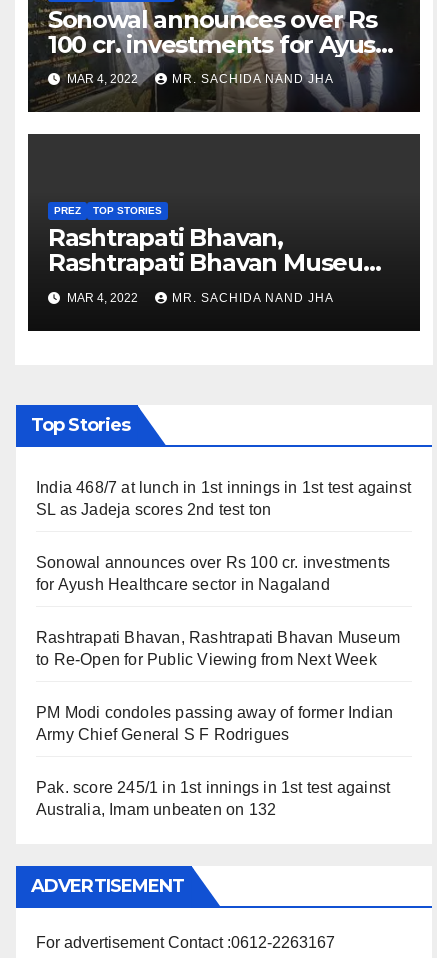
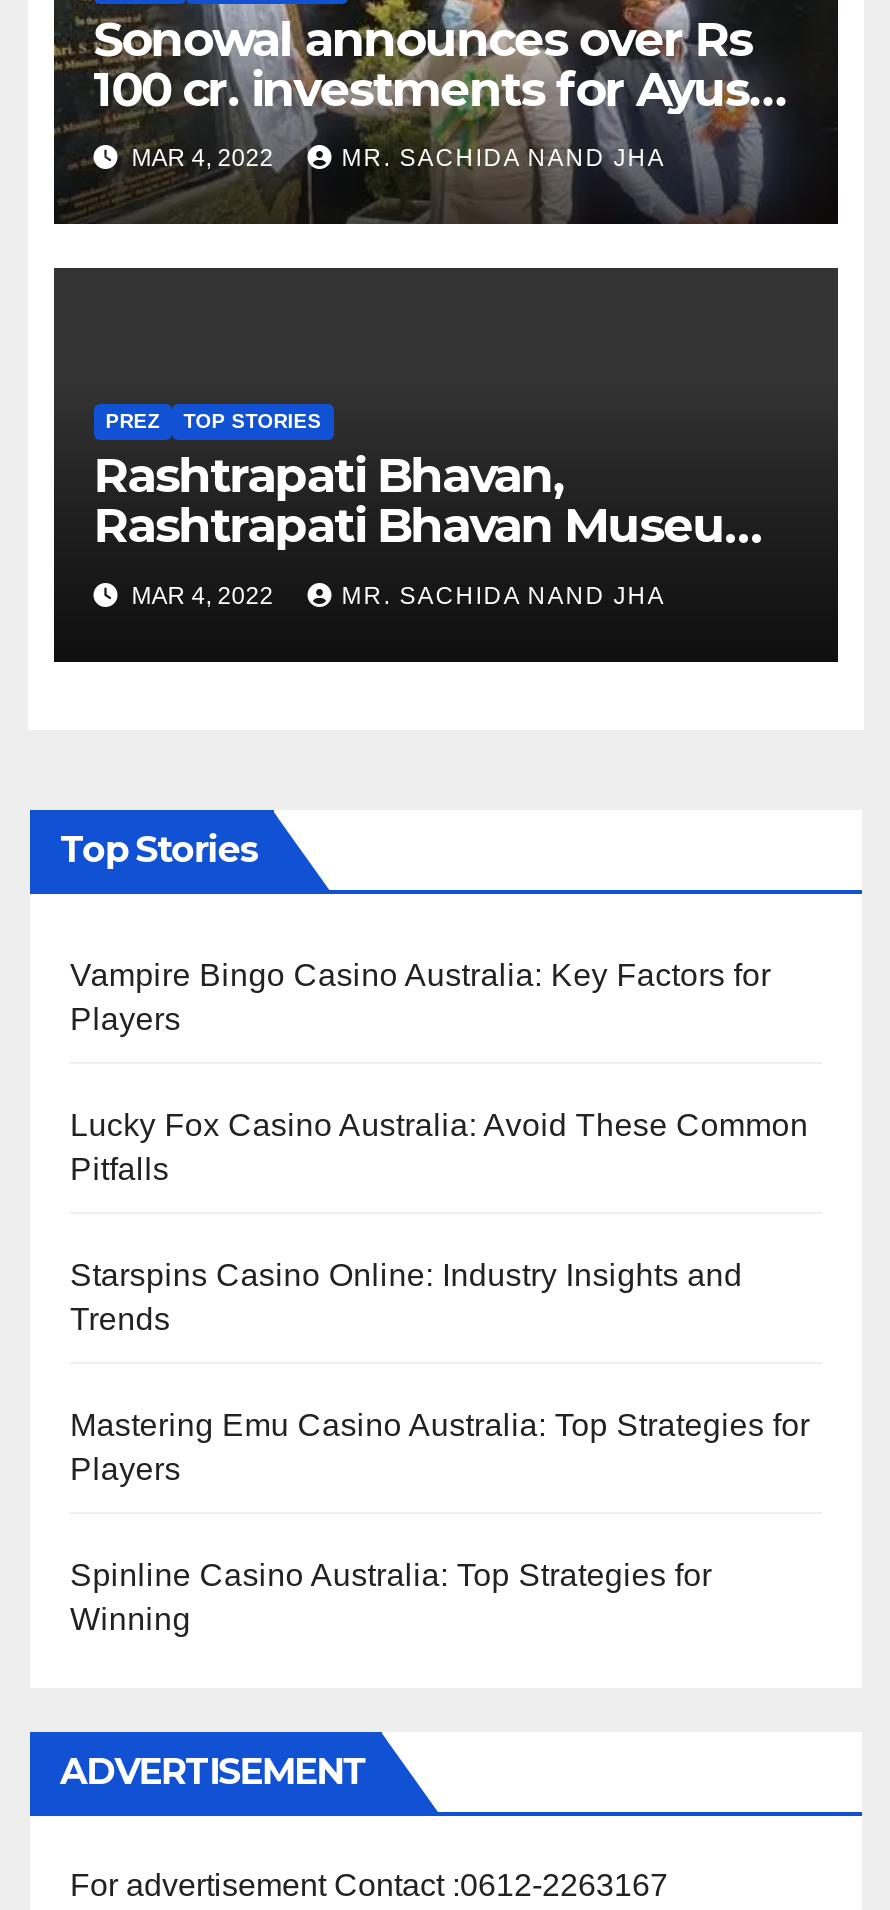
[36,479,411,518] India 468/7 at lunch in 1st innings in 1st test against | SL as Jadeja scores 2nd test ton -> [70,958,771,1036] Vampire Bingo Casino Australia: Key Factors for | Players
[36,554,390,593] Sonowal announces over Rs 100 cr. investments | for Ayush Healthcare sector in Nagaland -> [70,1108,808,1186] Lucky Fox Casino Australia: Avoid These Common | Pitfalls
[36,629,400,668] Rashtrapati Bhavan, Rashtrapati Bhavan Museum | to Re-Open for Public Viewing from Next Week -> [70,1258,742,1336] Starspins Casino Online: Industry Insights and | Trends
[36,704,393,743] PM Modi condoles passing away of former Indian | Army Chief General S F Rodrigues -> [70,1408,810,1486] Mastering Emu Casino Australia: Top Strategies for | Players
[36,779,390,818] Pak. score 245/1 in 1st innings in 1st test against | Australia, Imam unbeaten on 132 -> [70,1558,712,1636] Spinline Casino Australia: Top Strategies for | Winning

